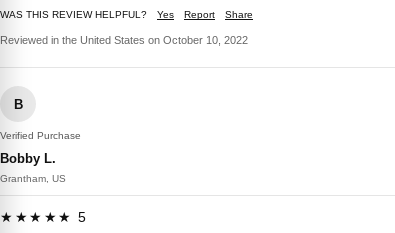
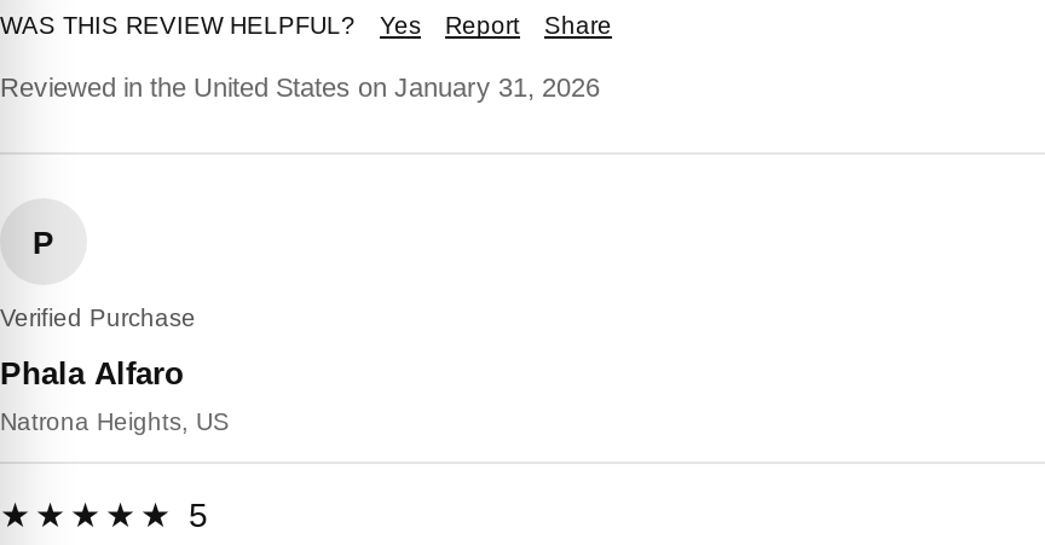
[0,34,248,46] Reviewed in the United States on October 10, 2022 -> [0,73,600,102] Reviewed in the United States on January 31, 2026
[13,96,22,111] B -> [33,224,54,260] P
[0,151,56,166] Bobby L. -> [0,355,184,392] Phala Alfaro
[0,173,66,184] Grantham, US -> [0,408,230,435] Natrona Heights, US

